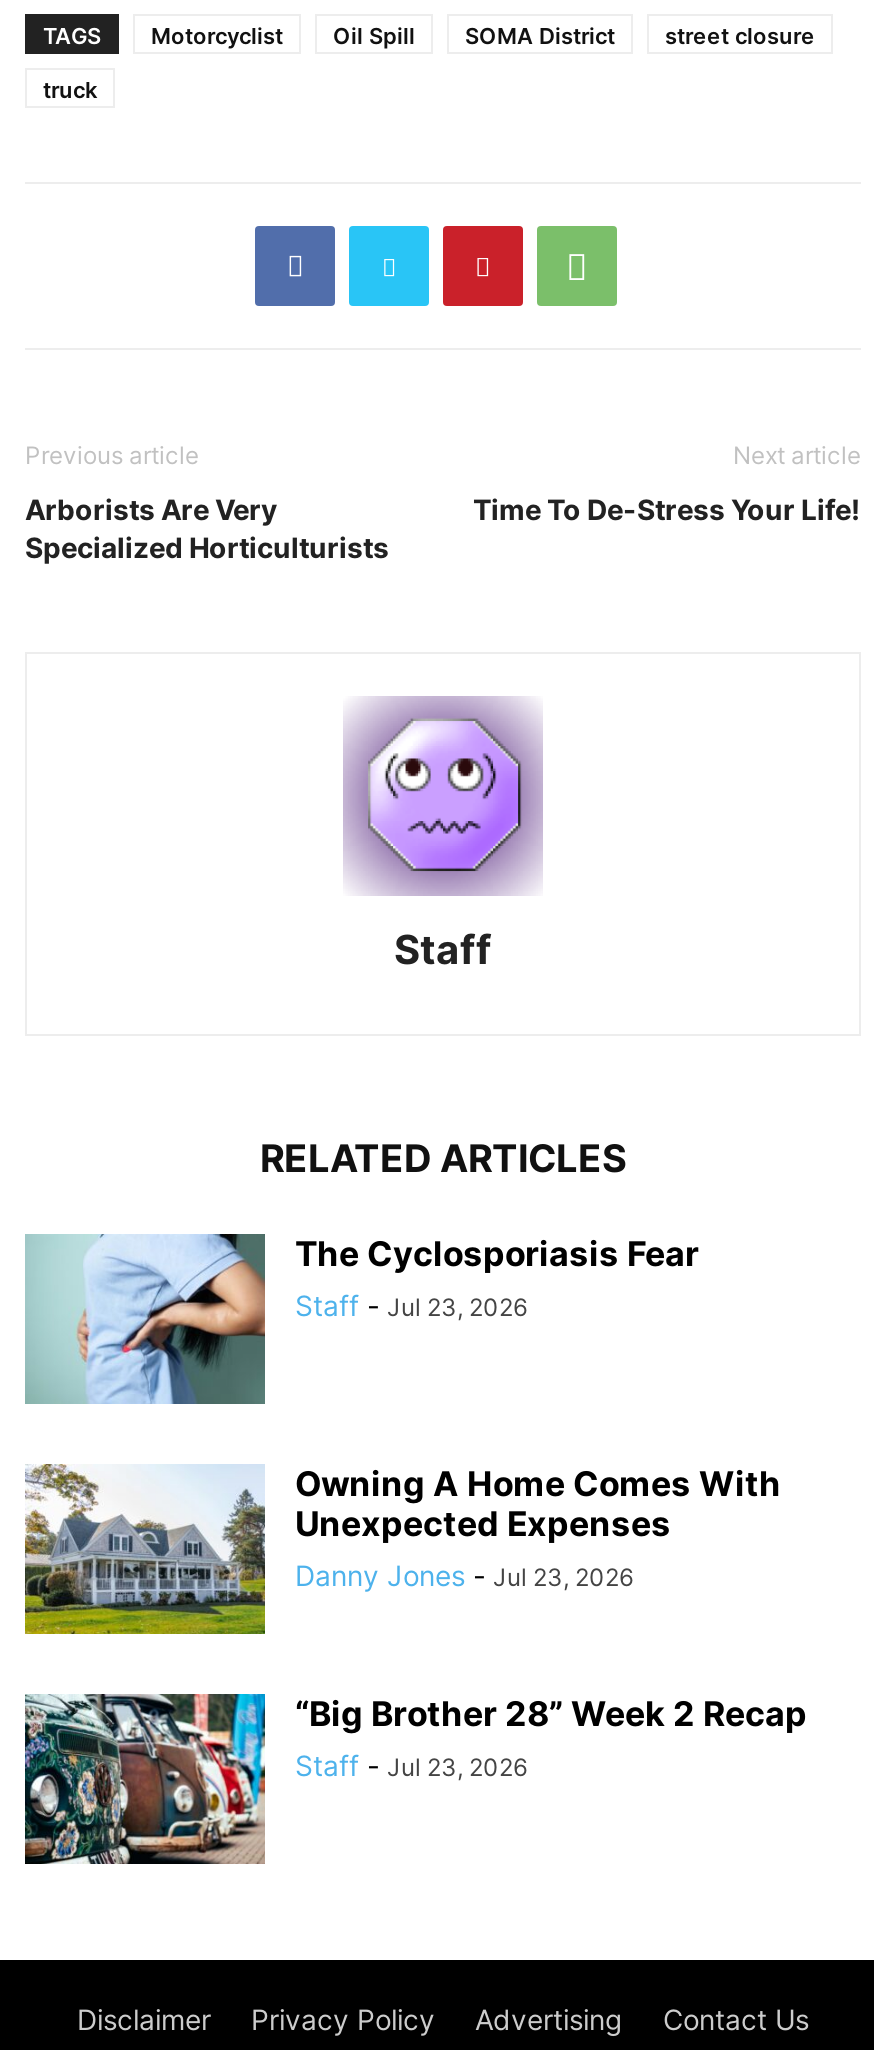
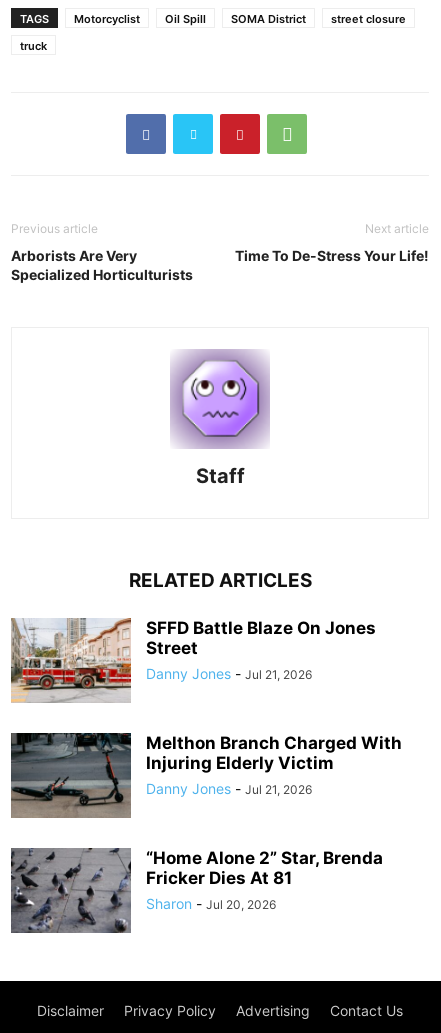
[25,1231,699,1405] [image] | The Cyclosporiasis Fear | Staff - Jul 23, 2026 -> [11,617,376,703] [image] | SFFD Battle Blaze On Jones | Street | Danny Jones - Jul 21, 2026
[23,1463,781,1635] [image] | Owning A Home Comes With | Unexpected Expenses | Danny Jones - Jul 23, 2026 -> [10,732,402,818] [image] | Melthon Branch Charged With | Injuring Elderly Victim | Danny Jones - Jul 21, 2026
[23,1693,807,1865] [image] | “Big Brother 28” Week 2 Recap | Staff - Jul 23, 2026 -> [10,847,383,934] [image] | “Home Alone 2” Star, Brenda | Fricker Dies At 81 | Sharon - Jul 20, 2026

